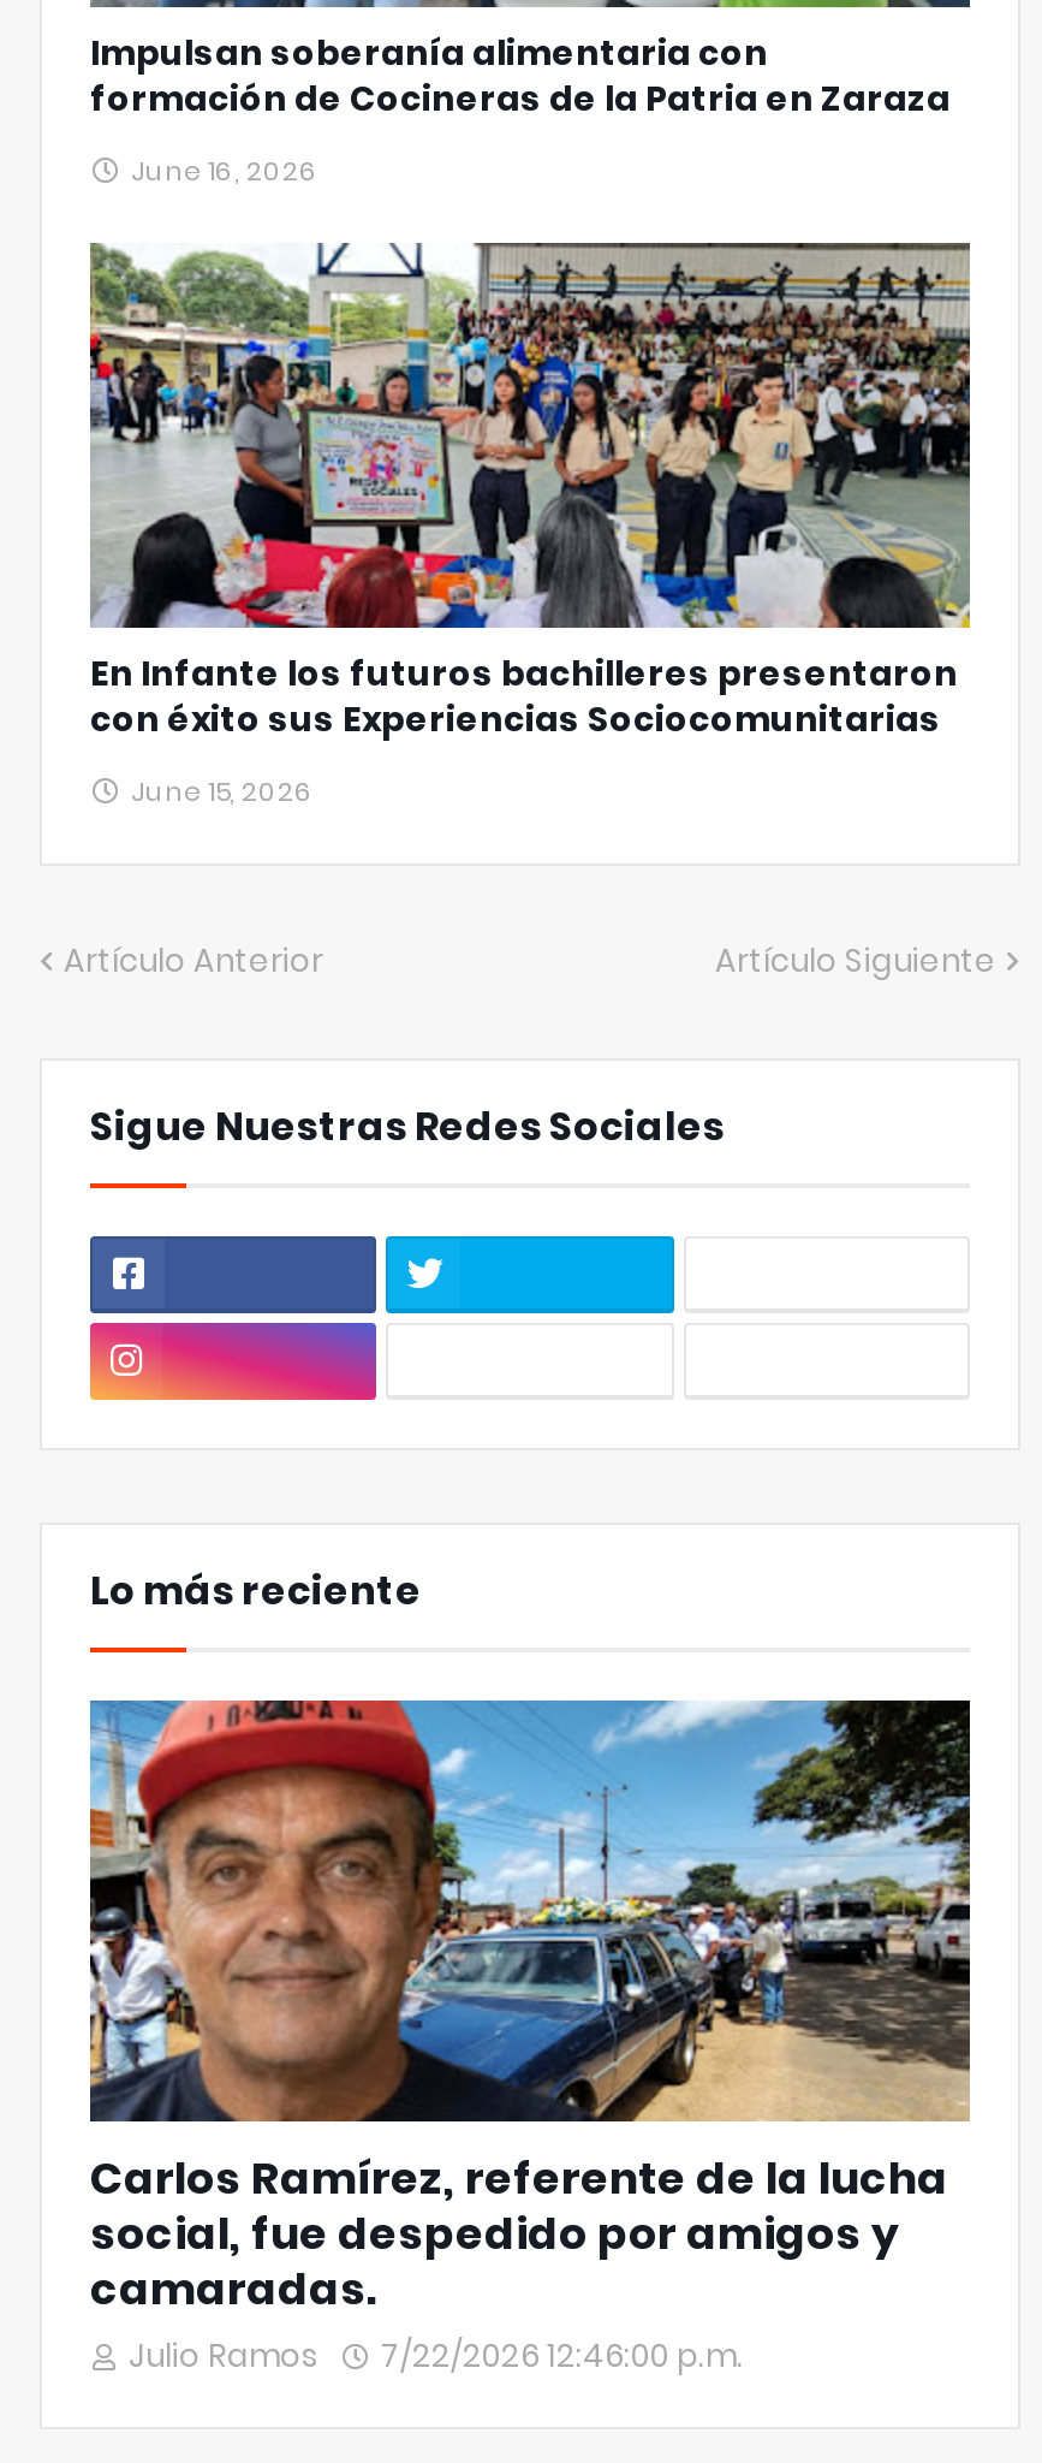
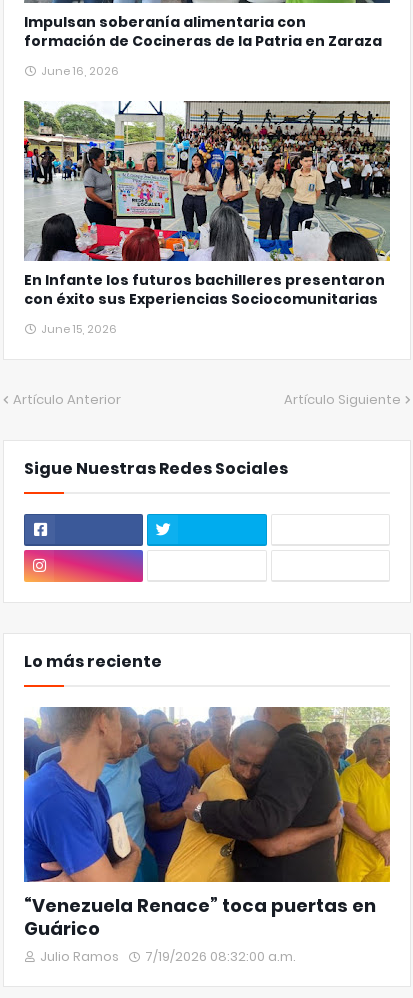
[88,1698,972,2319] [image] | Carlos Ramírez, referente de la lucha | social, fue despedido por amigos y | camaradas. -> [23,706,391,941] [image] | “Venezuela Renace” toca puertas en | Guárico
[129,2333,744,2379] Julio Ramos 7/22/2026 12:46:00 p.m. -> [40,947,296,966] Julio Ramos 7/19/2026 08:32:00 a.m.

